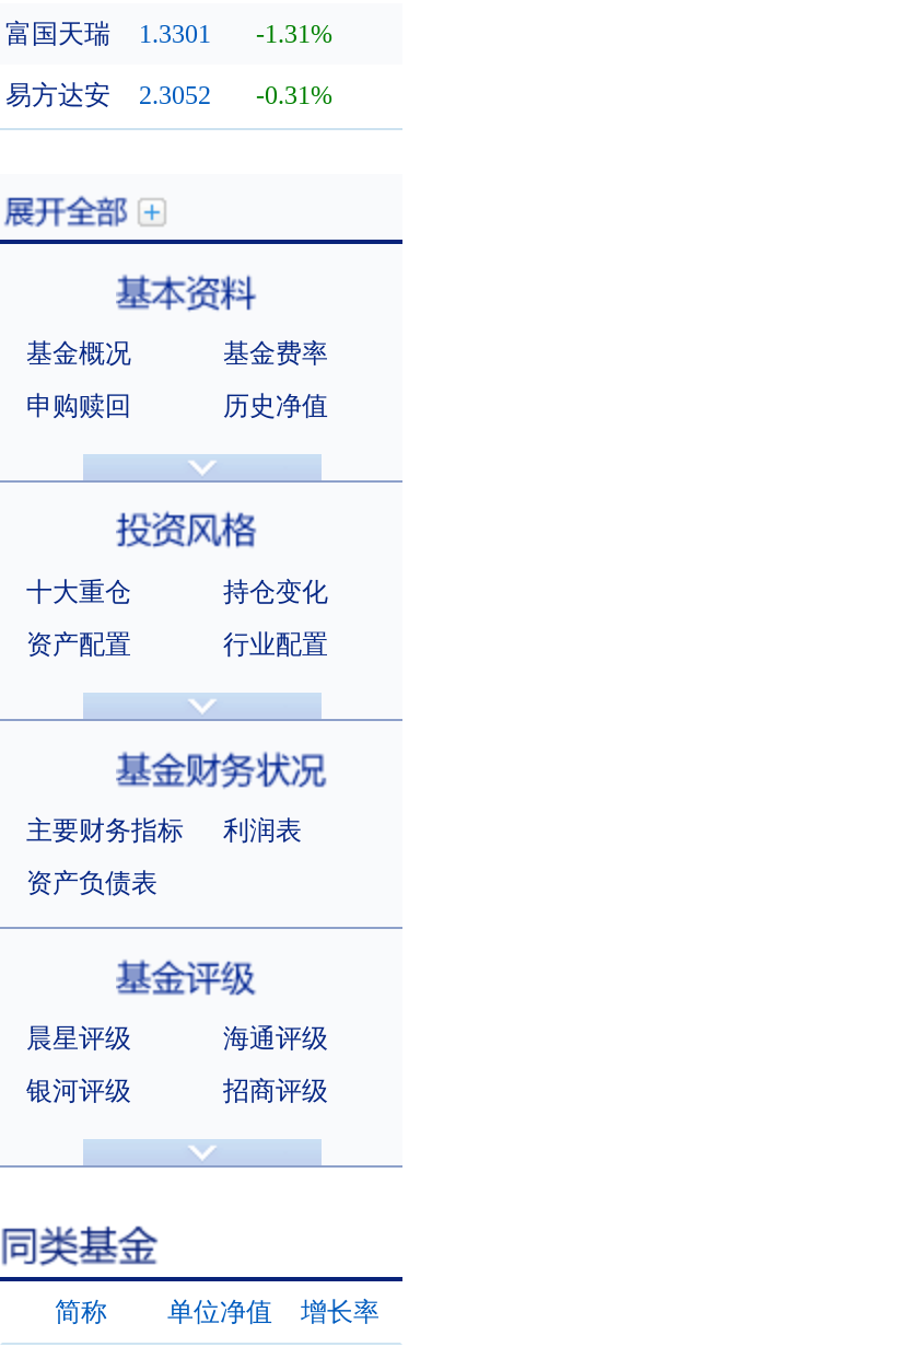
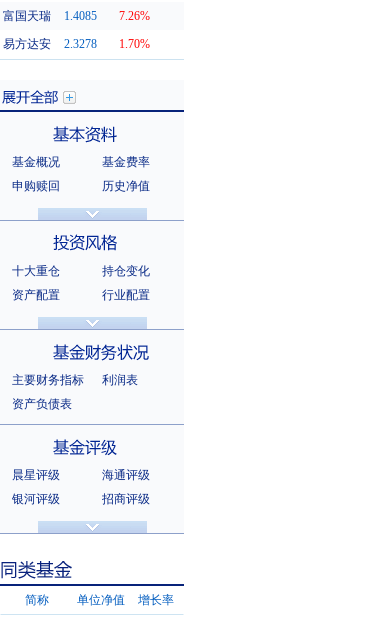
[139,19,211,49] 1.3301 -> [63,9,96,23] 1.4085
[256,19,332,49] -1.31% -> [119,9,150,23] 7.26%
[139,80,211,111] 2.3052 -> [63,37,96,51] 2.3278
[256,80,332,111] -0.31% -> [119,37,150,51] 1.70%

